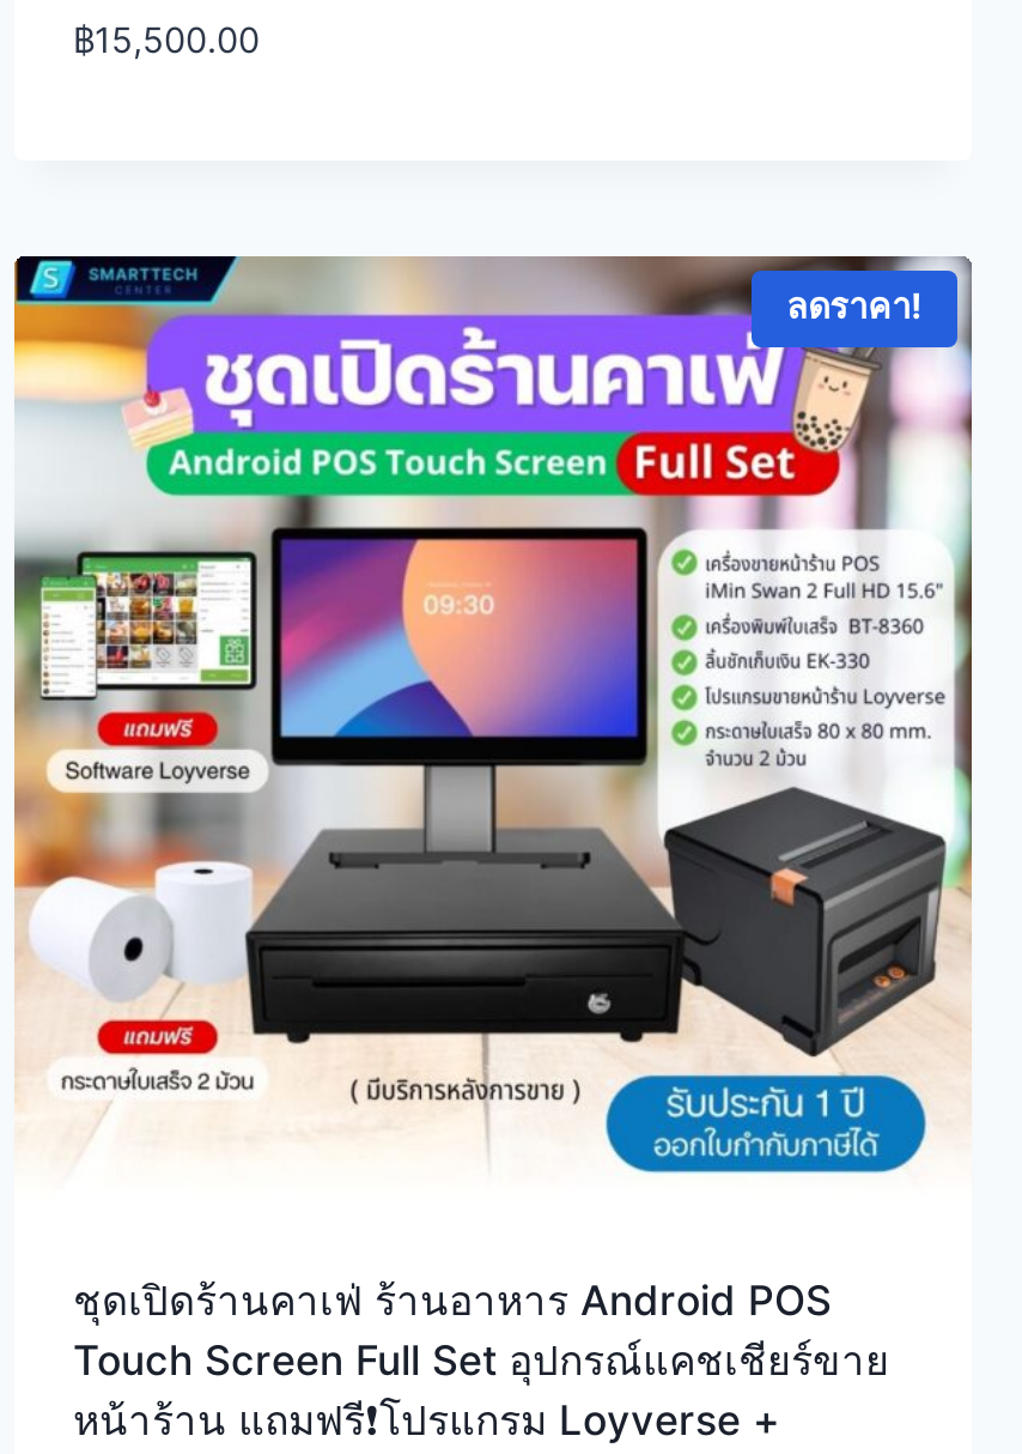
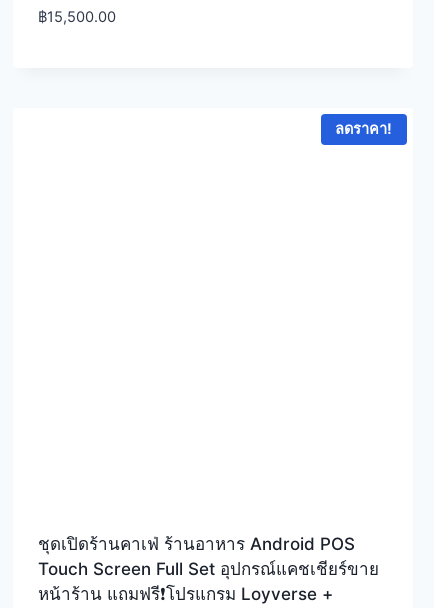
[12,254,974,1176] [image] -> none

